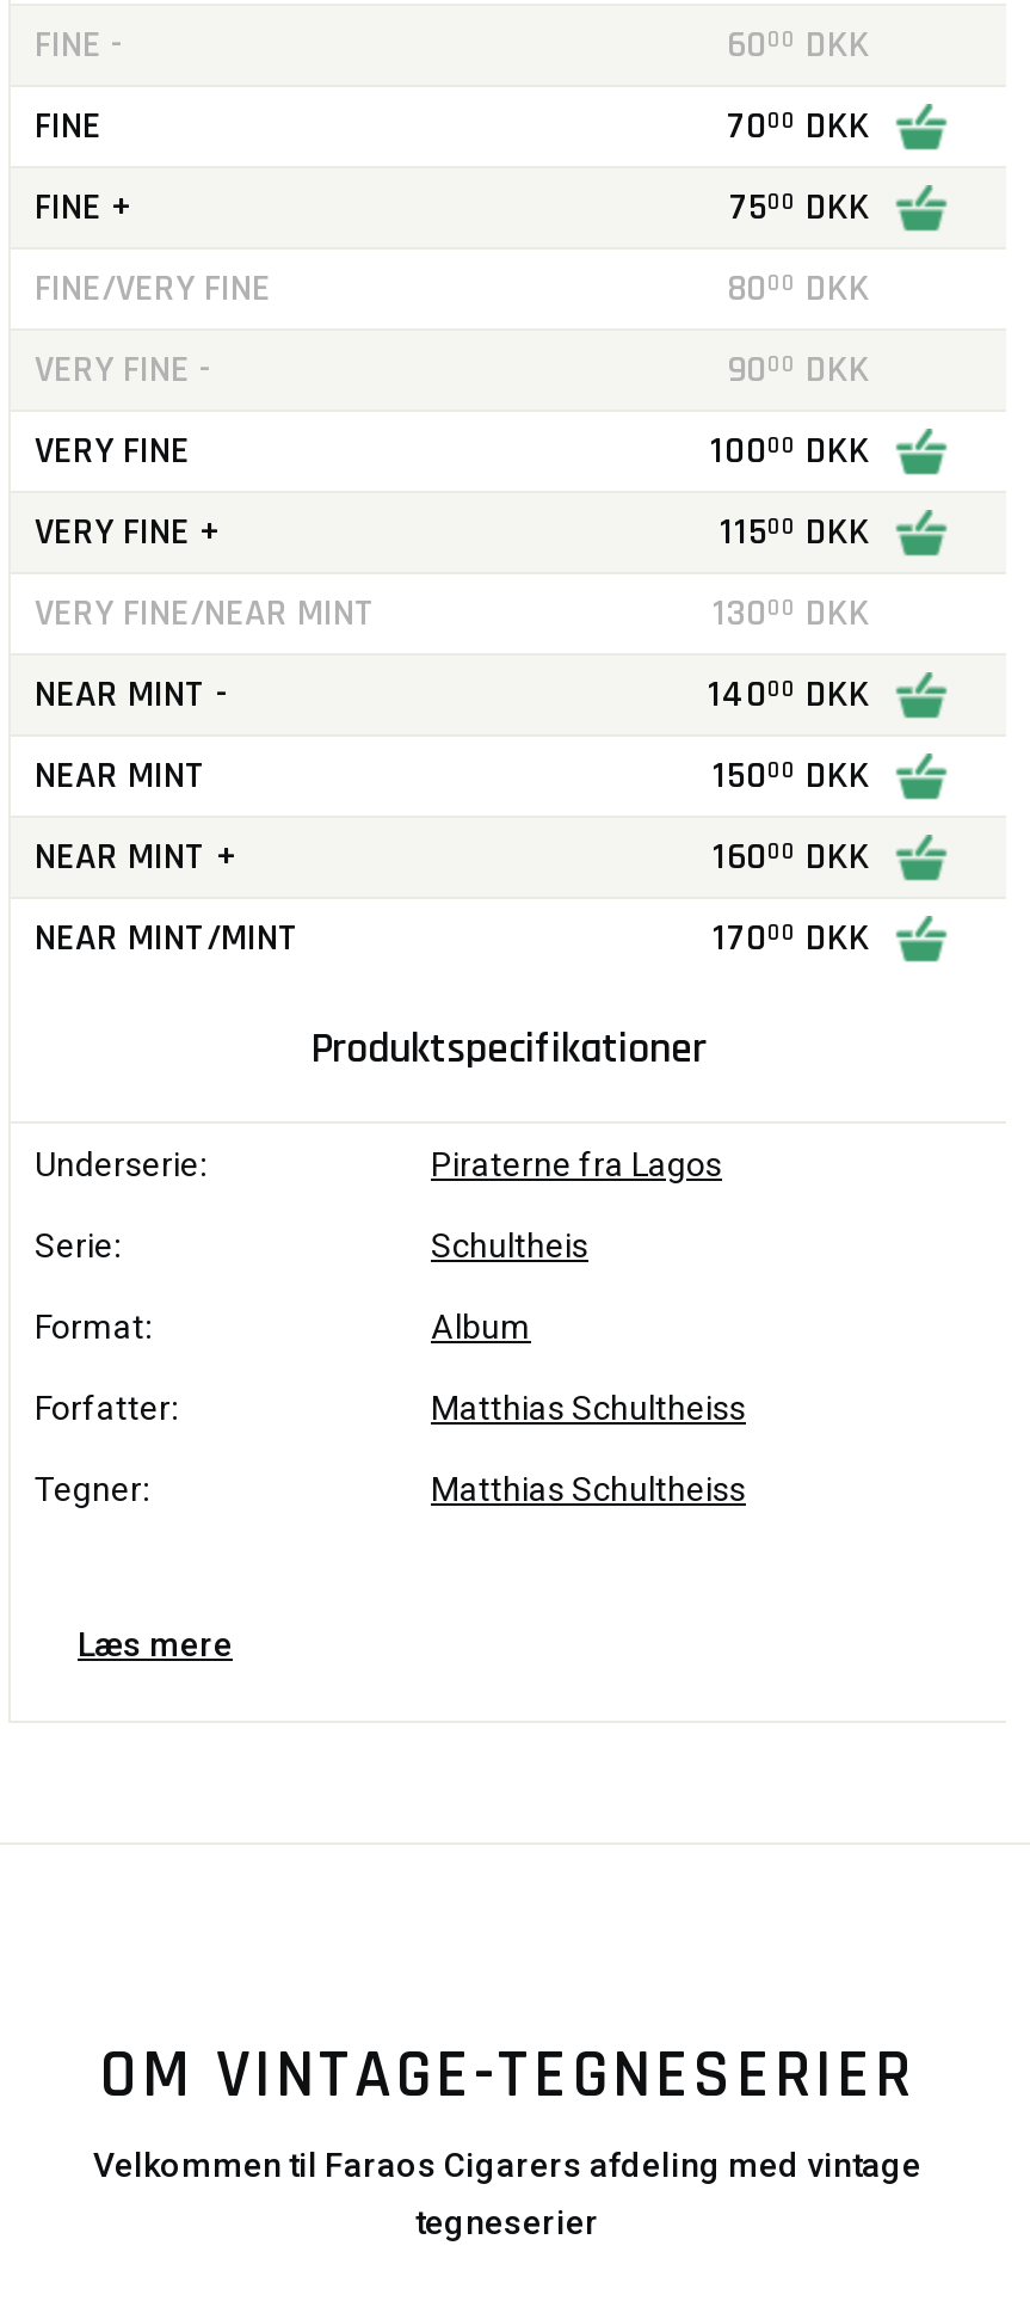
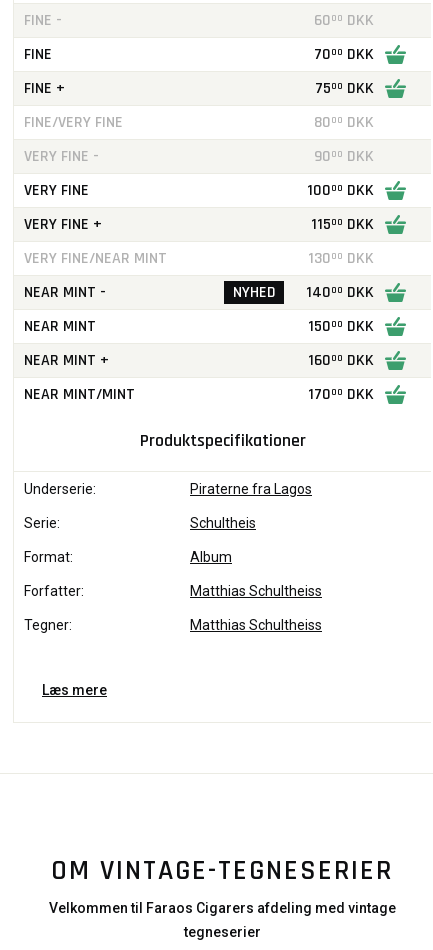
none -> [232,282,275,303] NYHED

